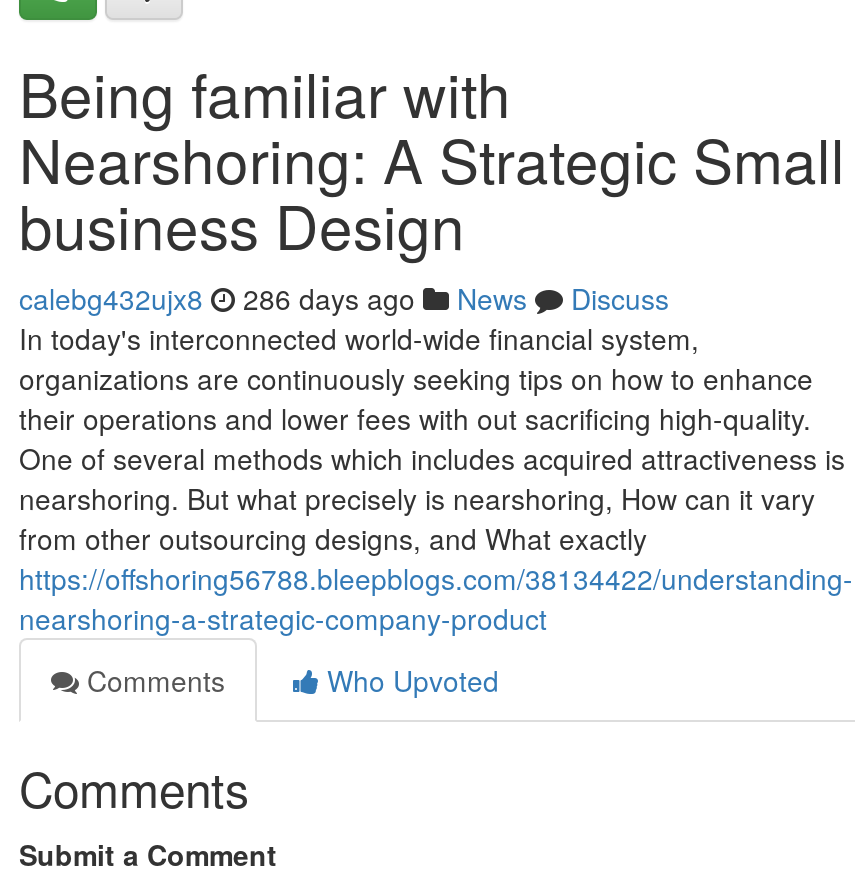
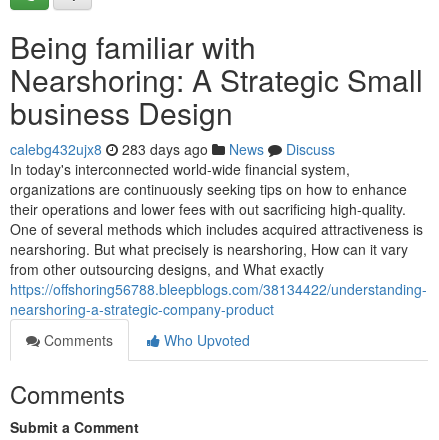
[19,278,669,318] calebg432ujx8 286 days ago News Discuss -> [10,139,335,159] calebg432ujx8 283 days ago News Discuss

